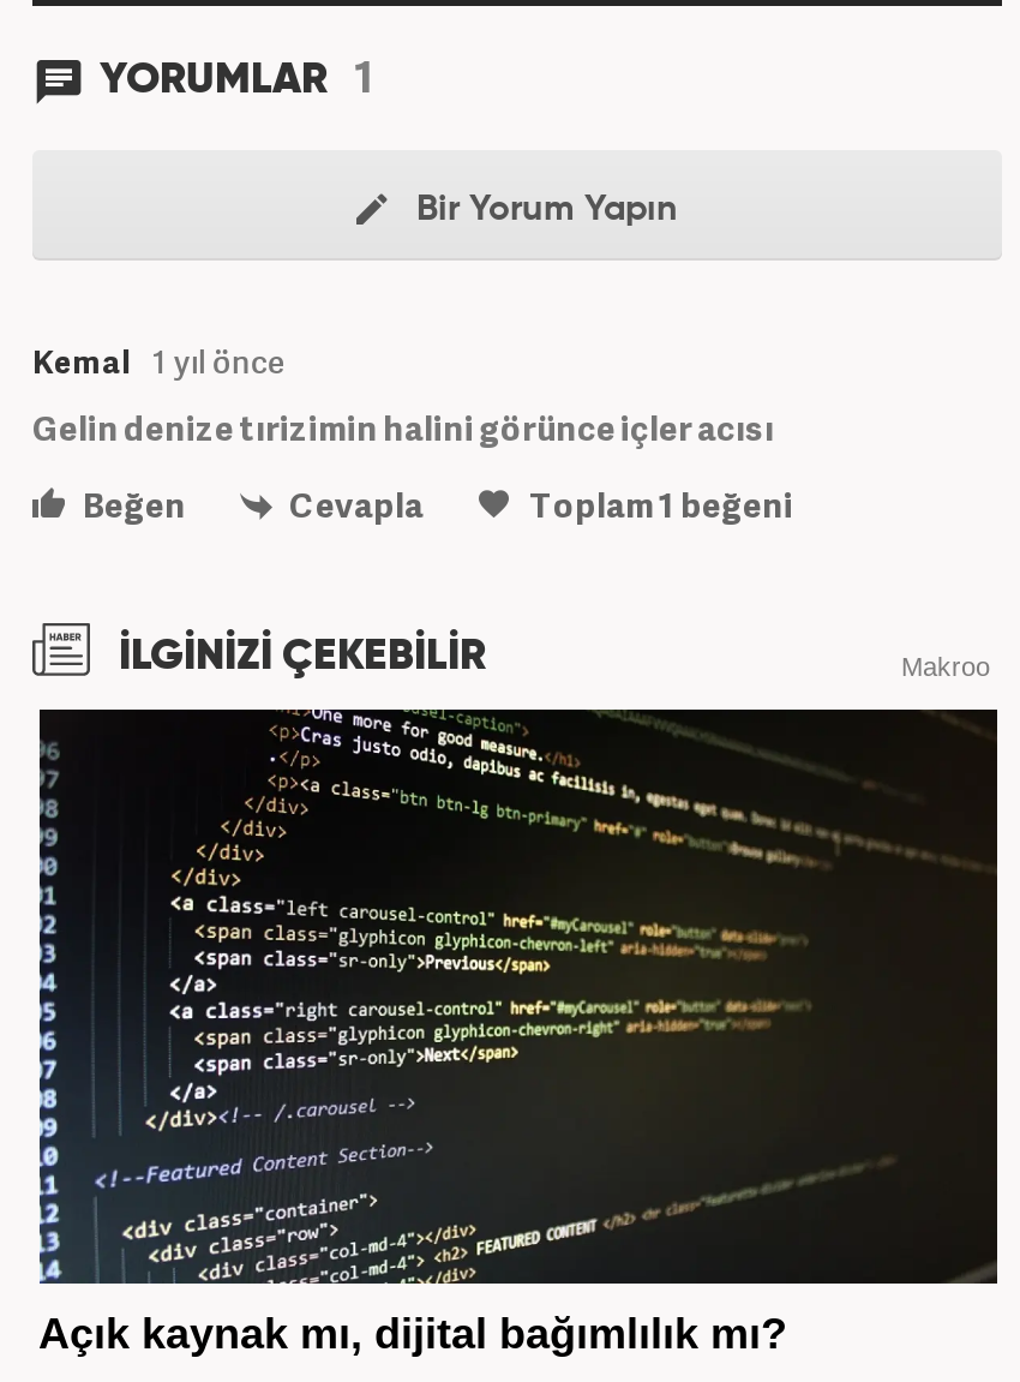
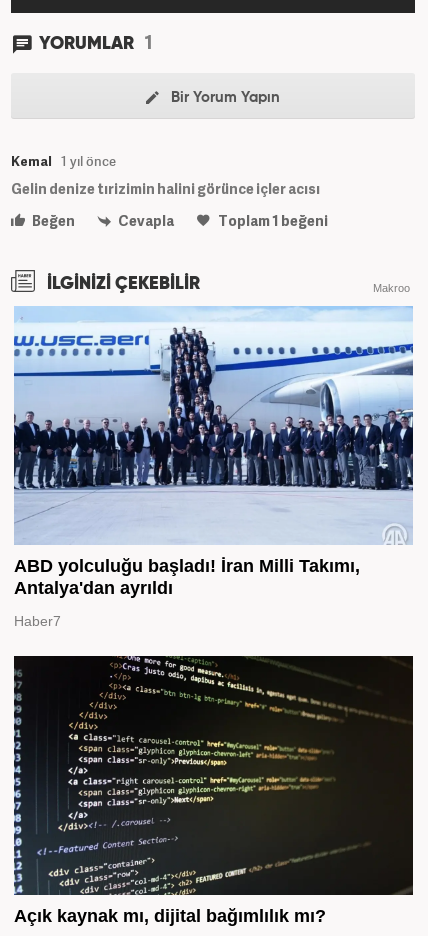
none -> [13,306,414,629] [image] | ABD yolculuğu başladı! İran Milli Takımı, | Antalya'dan ayrıldı | Haber7

